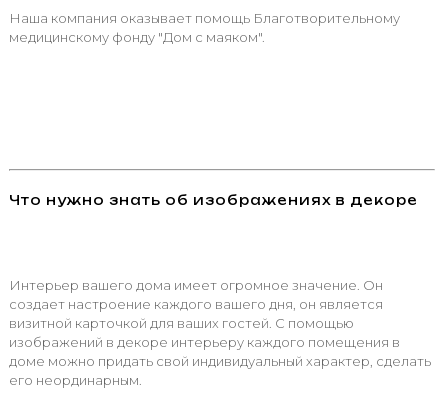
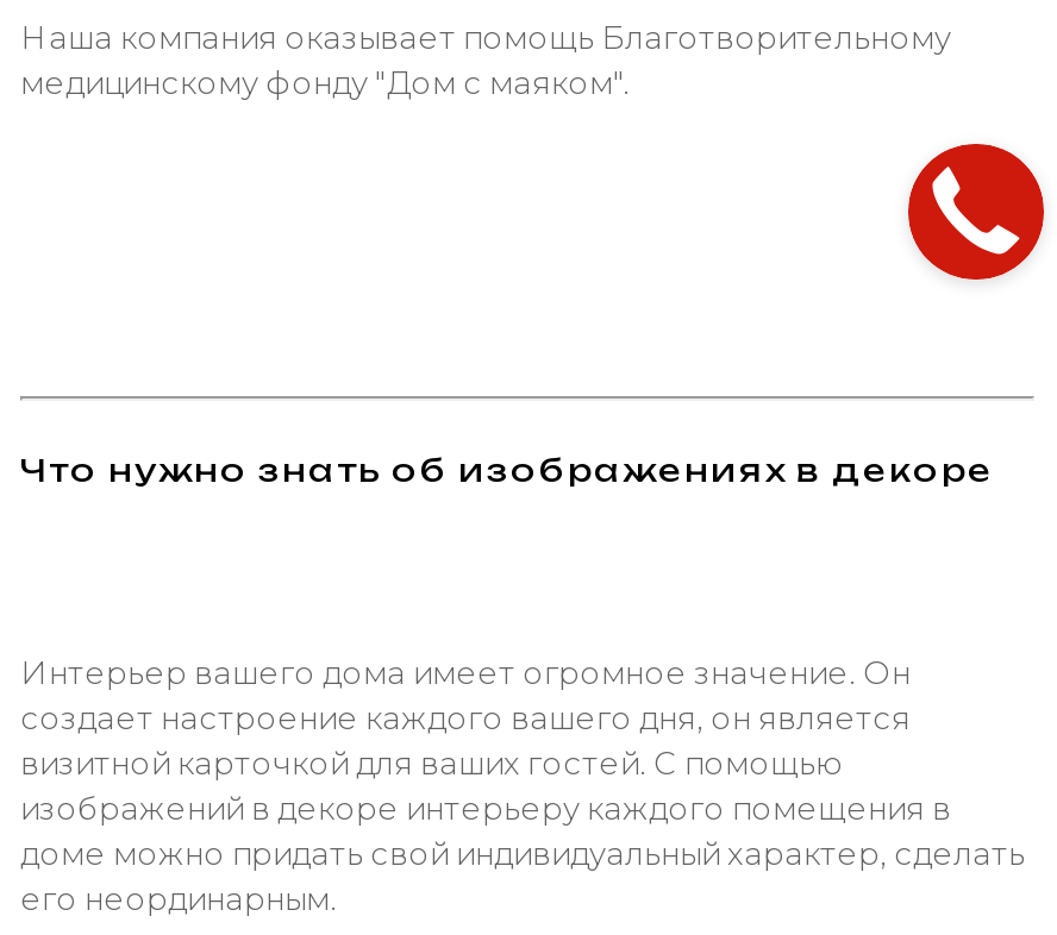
none -> [906,142,1046,284] [image]

